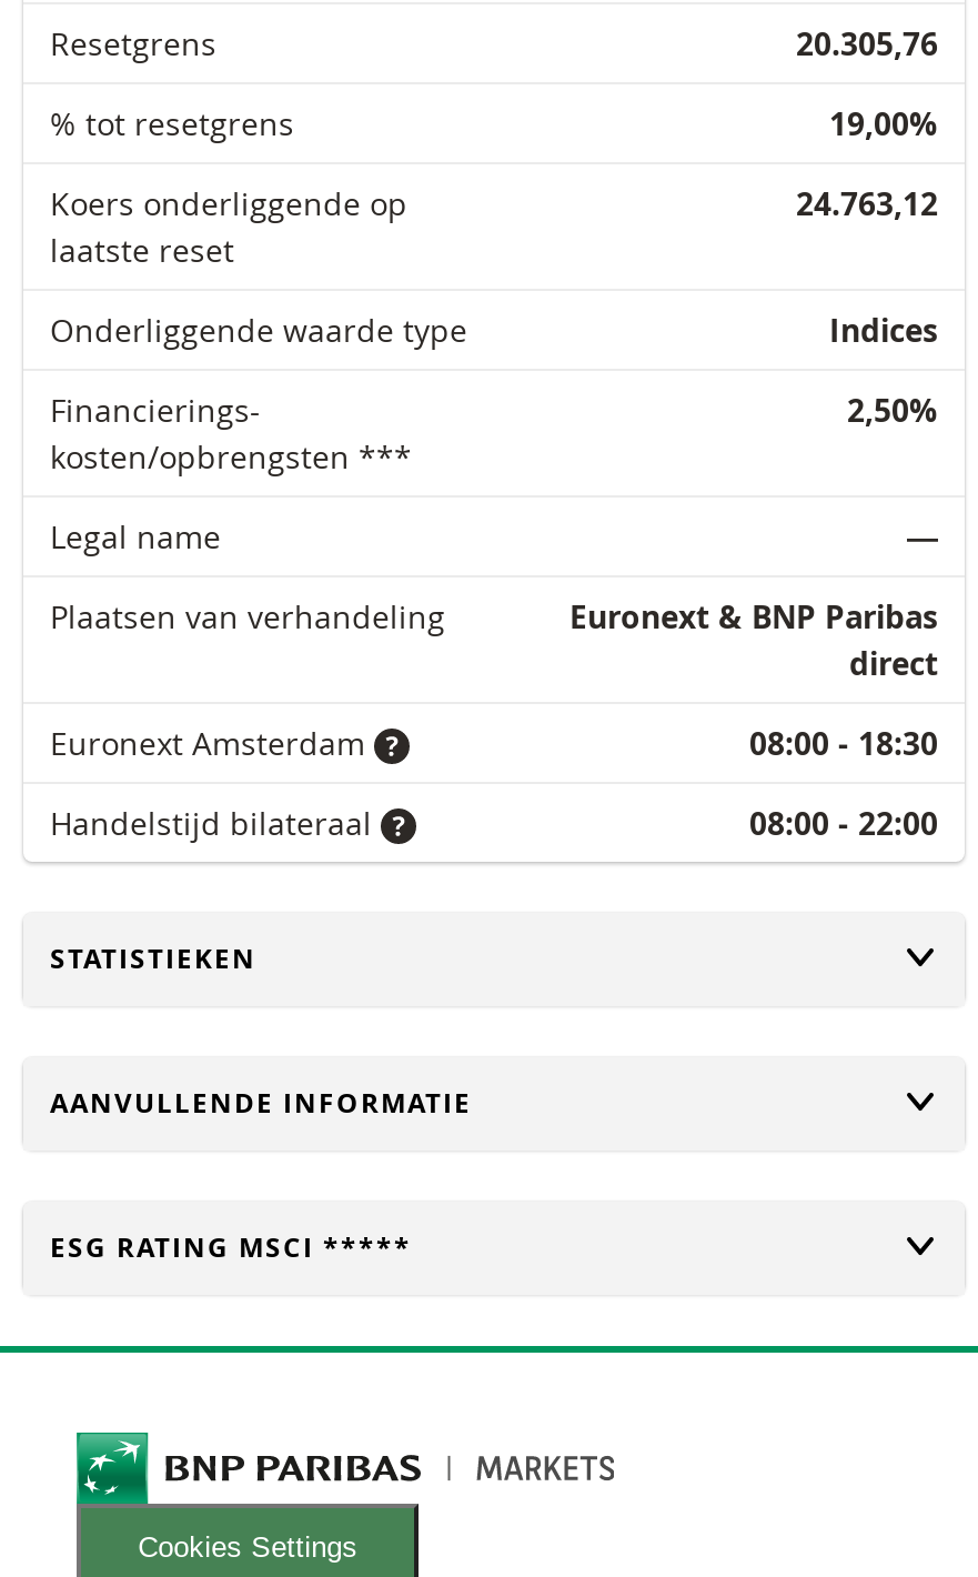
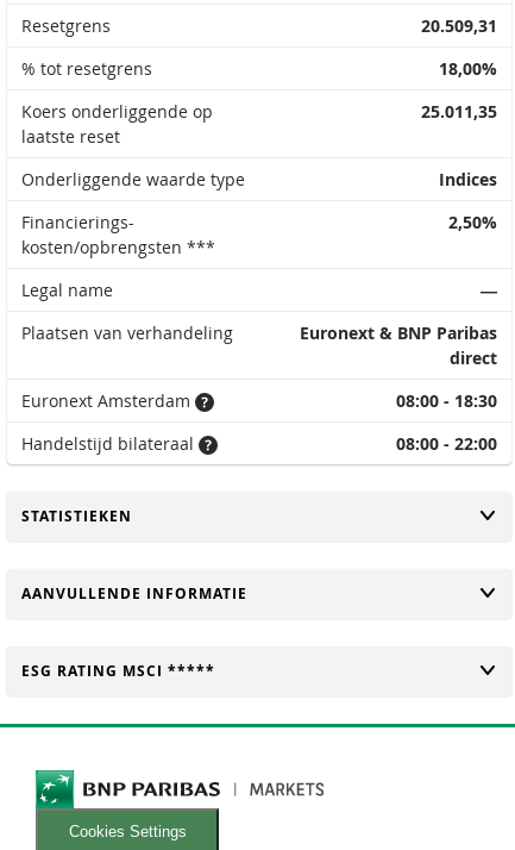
[796,22,938,64] 20.305,76 -> [421,14,497,37] 20.509,31
[829,102,938,144] 19,00% -> [439,57,497,80] 18,00%
[796,182,938,224] 24.763,12 -> [421,100,497,122] 25.011,35

